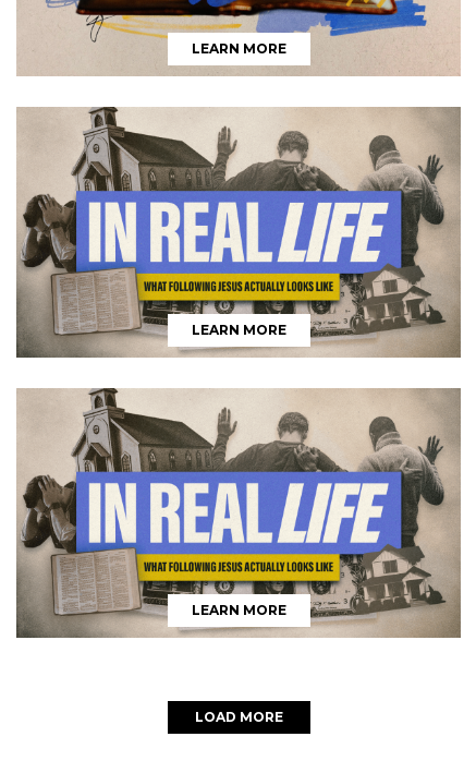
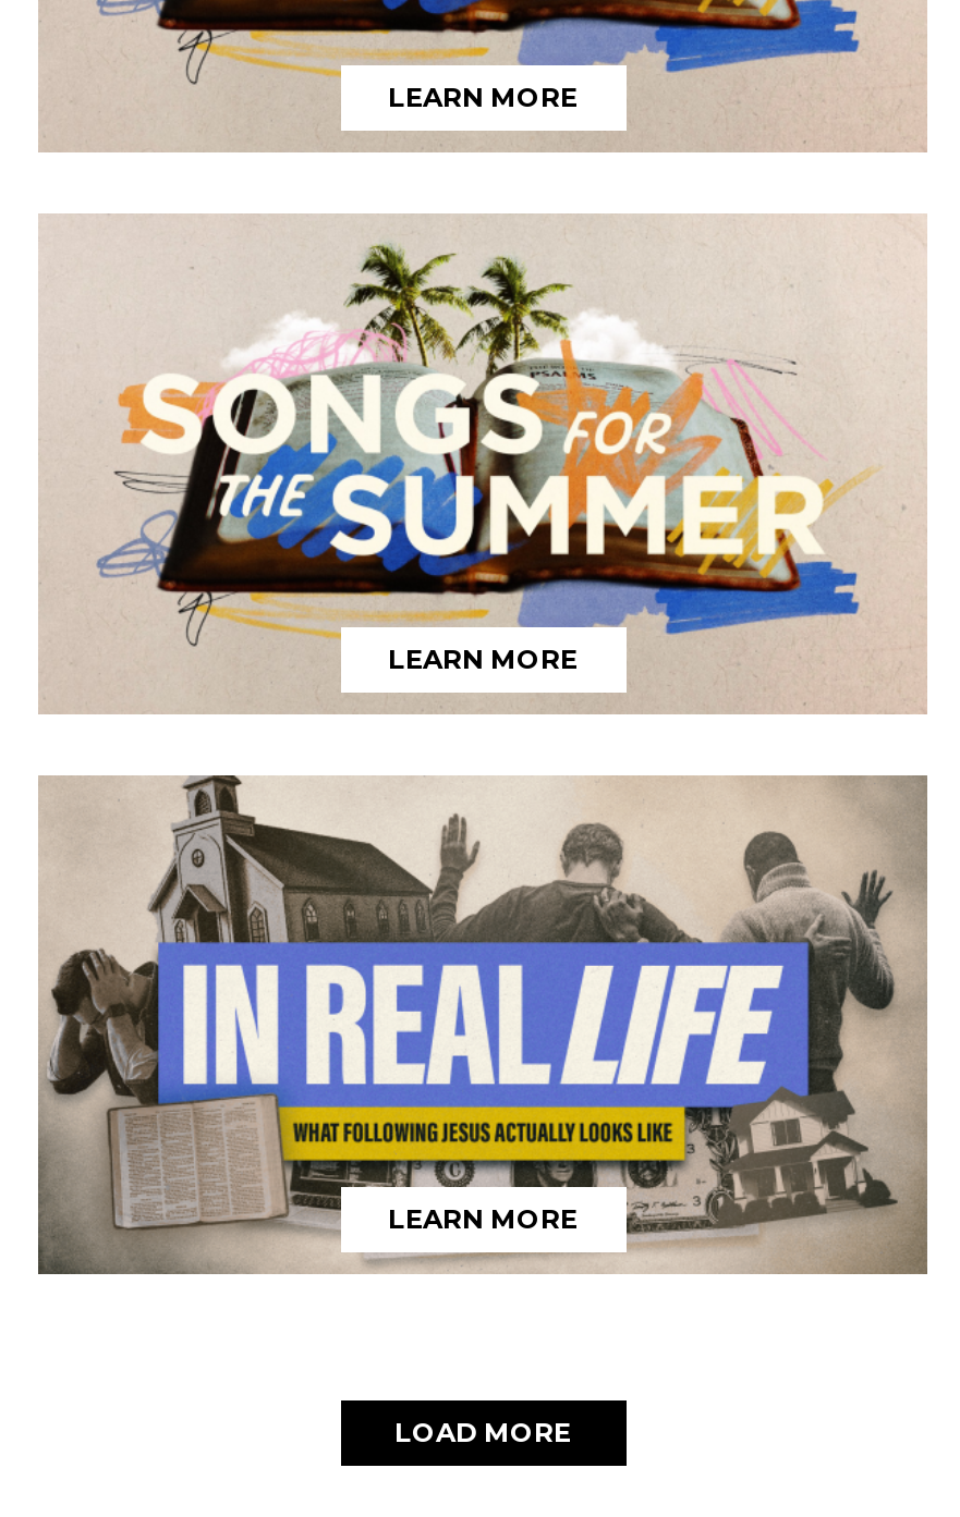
[16,106,461,358] [image] -> [40,216,925,712] [image]

